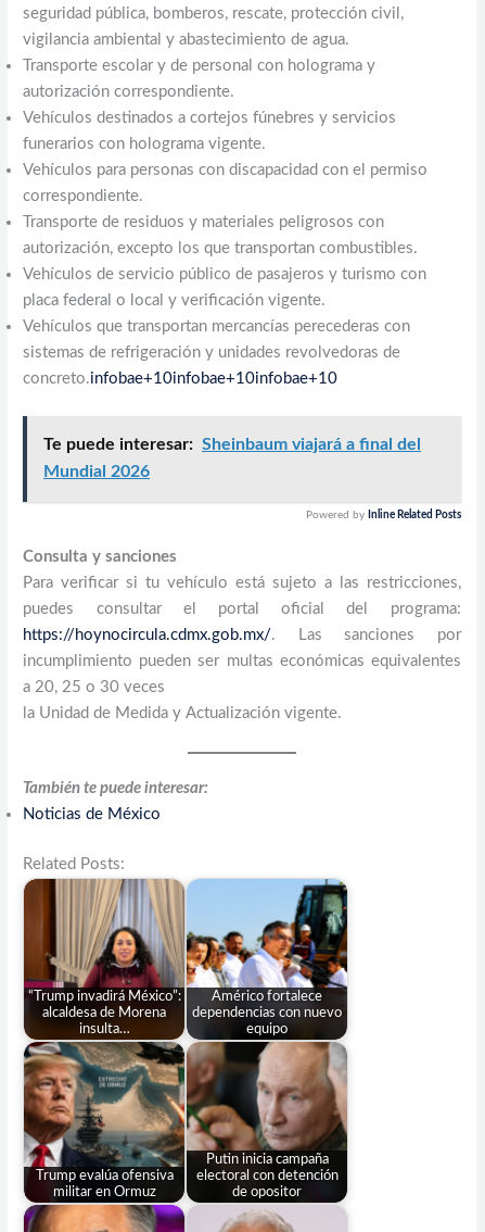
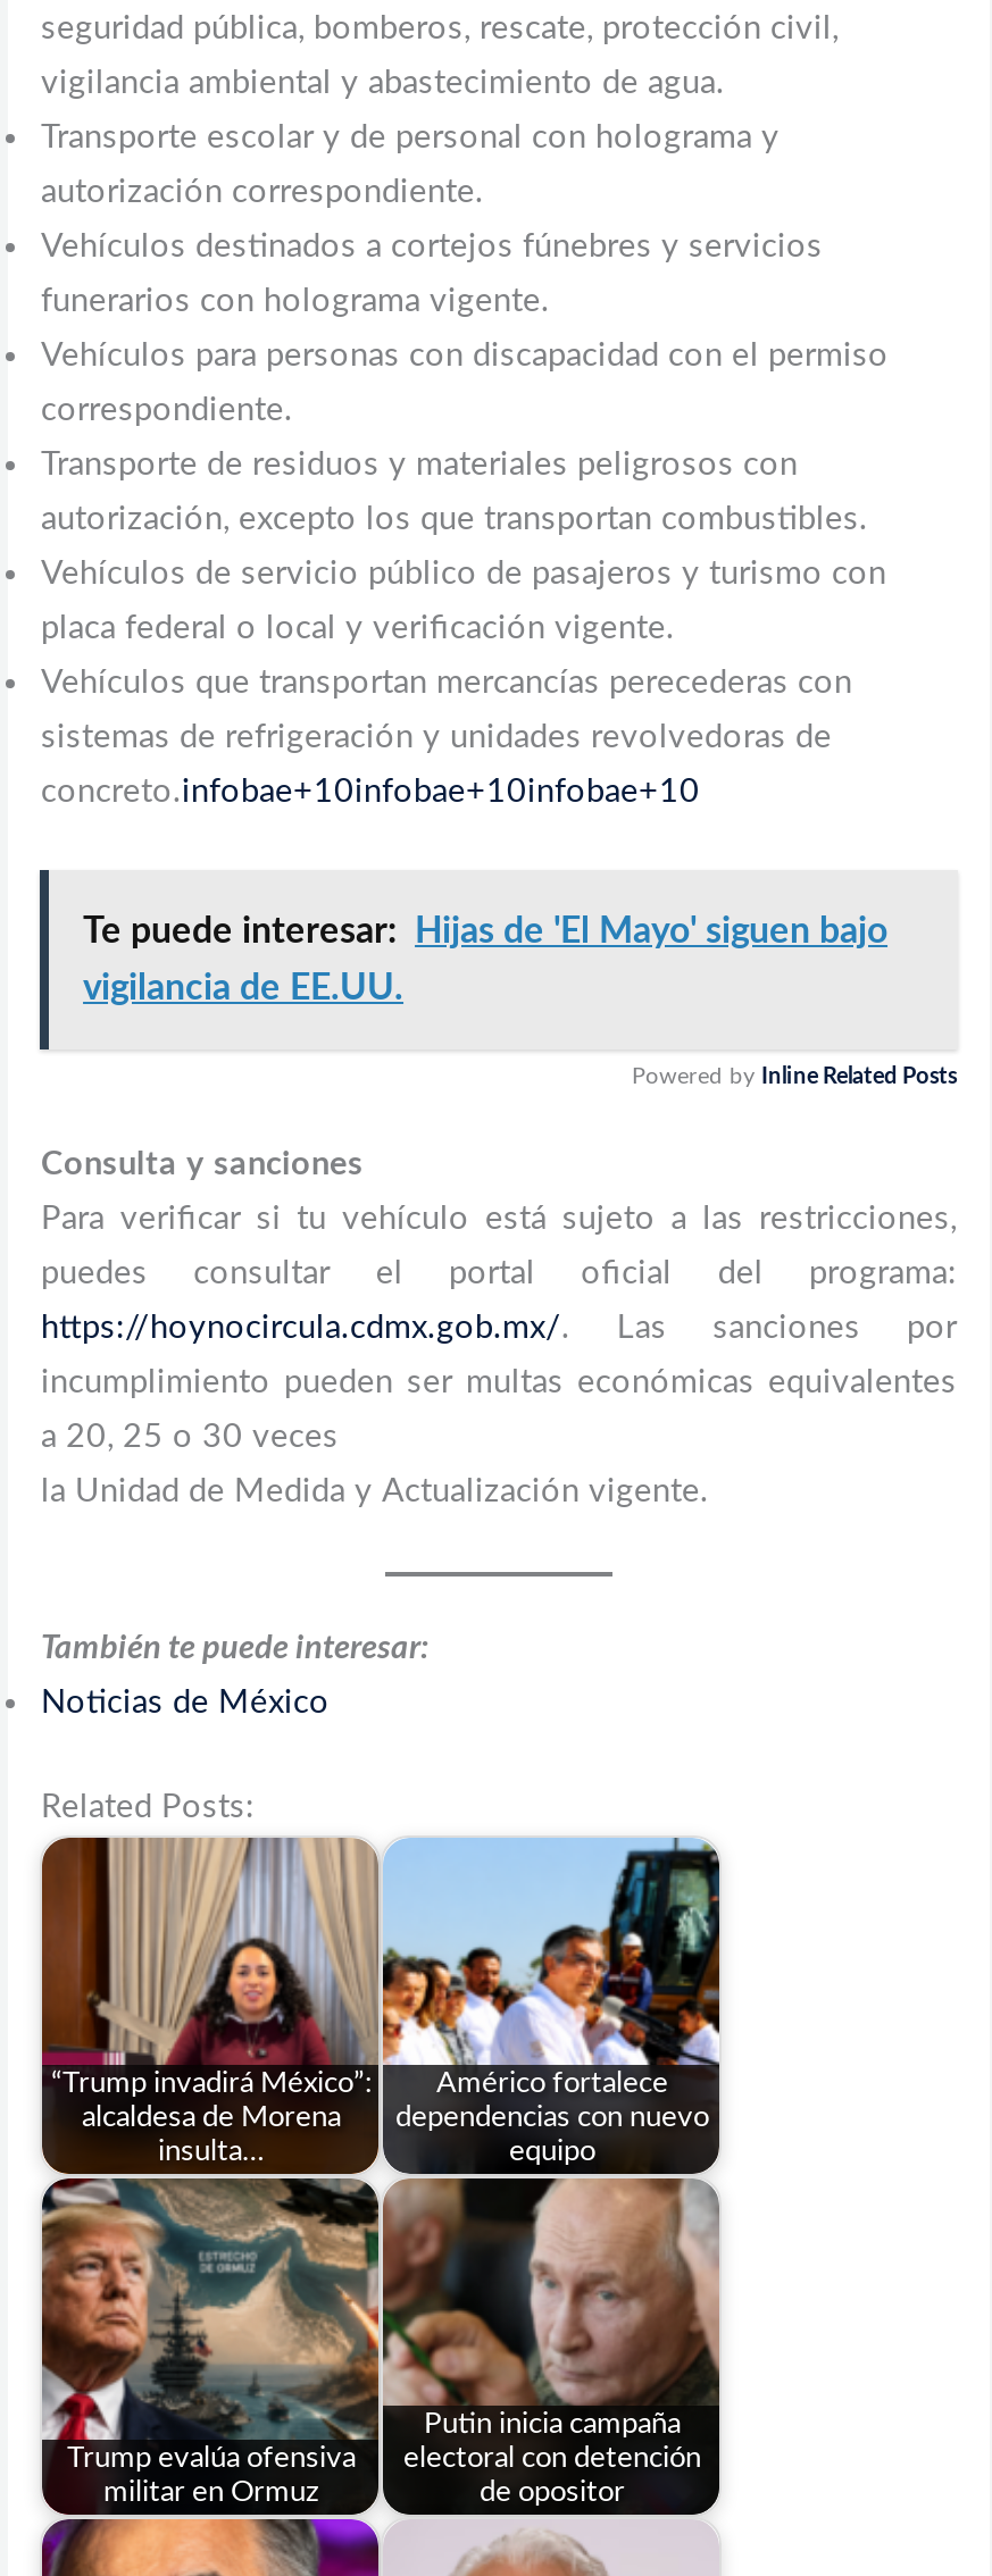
[43,436,421,453] Te puede interesar: Sheinbaum viajará a final del -> [83,912,887,948] Te puede interesar: Hijas de 'El Mayo' siguen bajo
[43,463,150,481] Mundial 2026 -> [83,969,403,1005] vigilancia de EE.UU.

